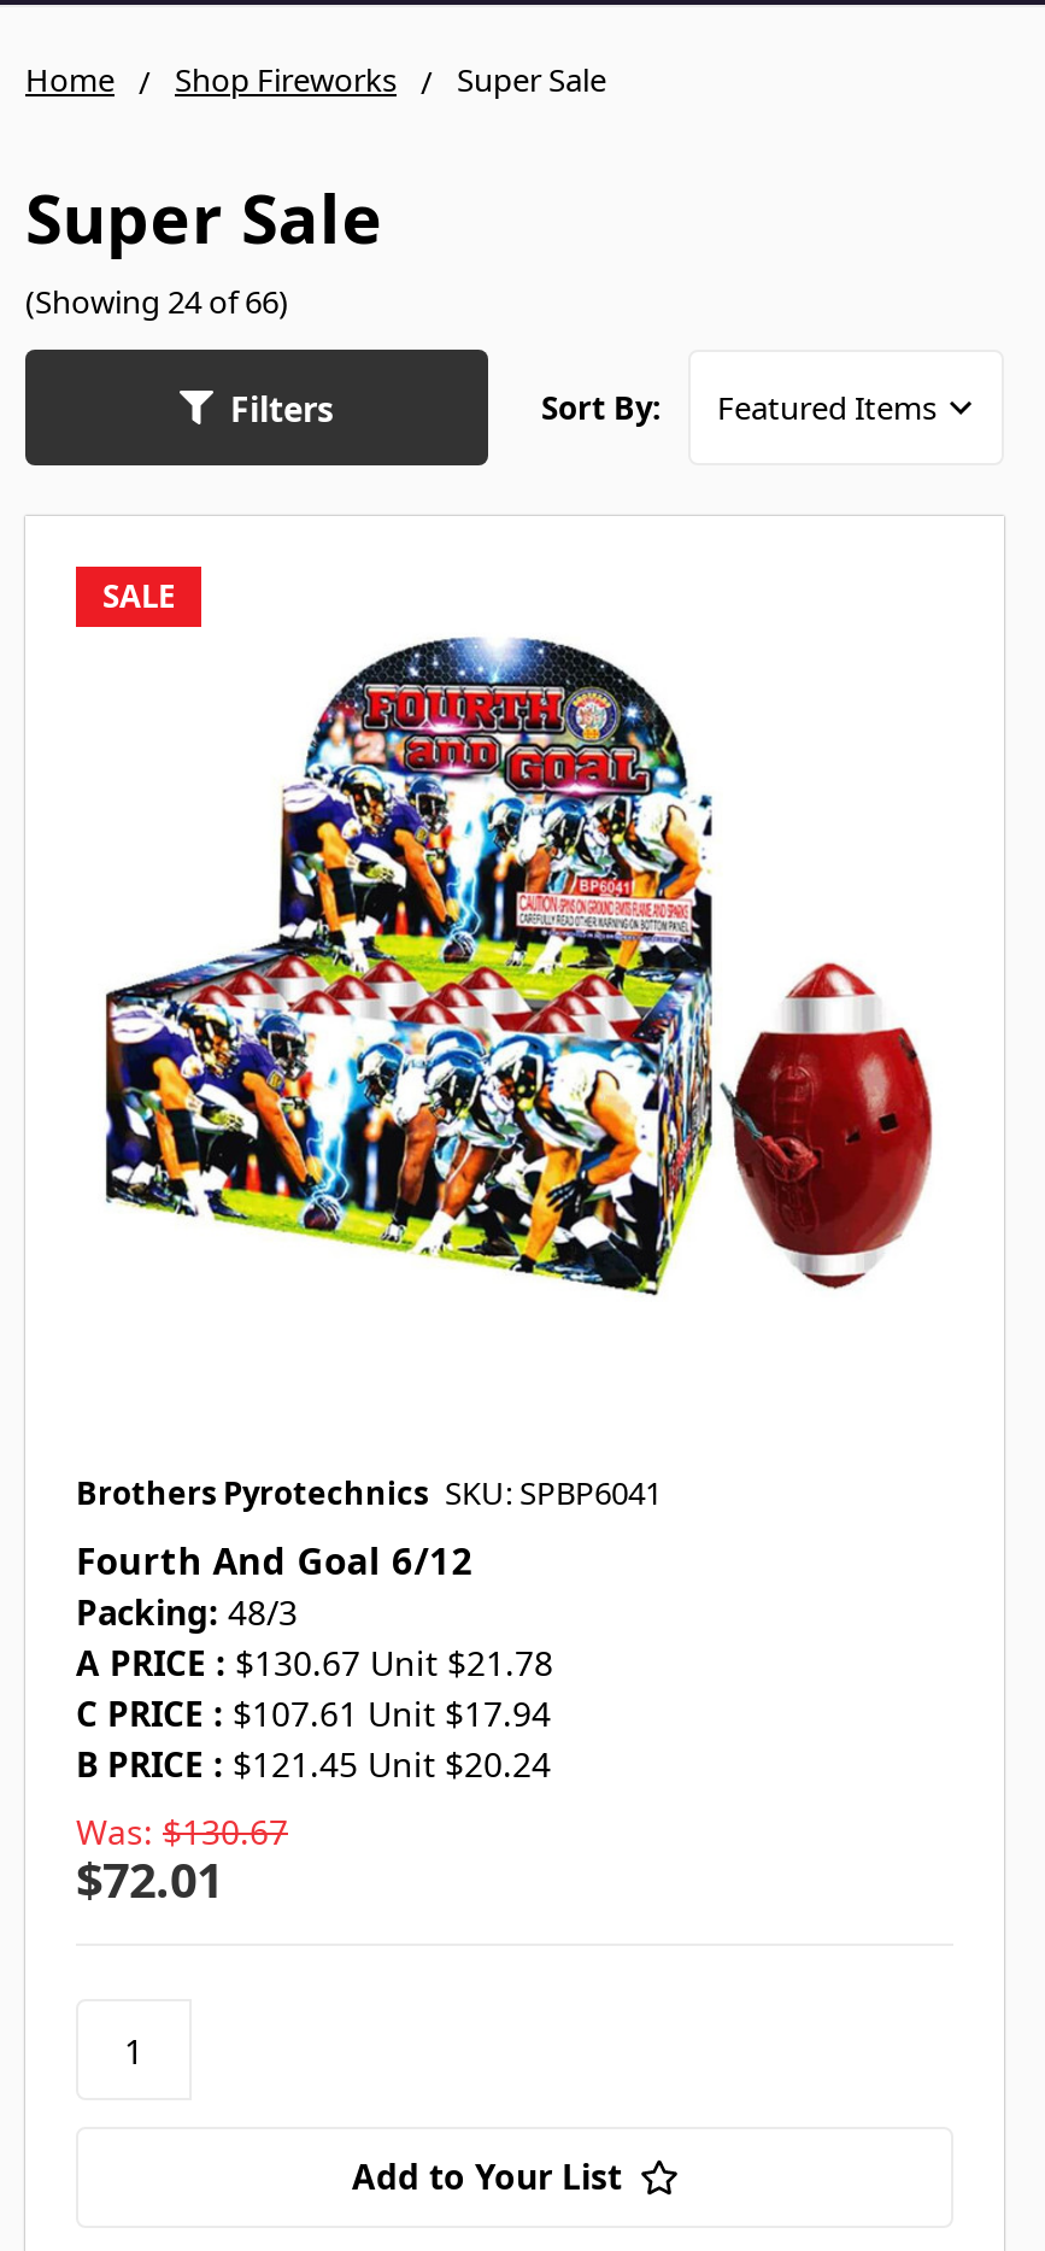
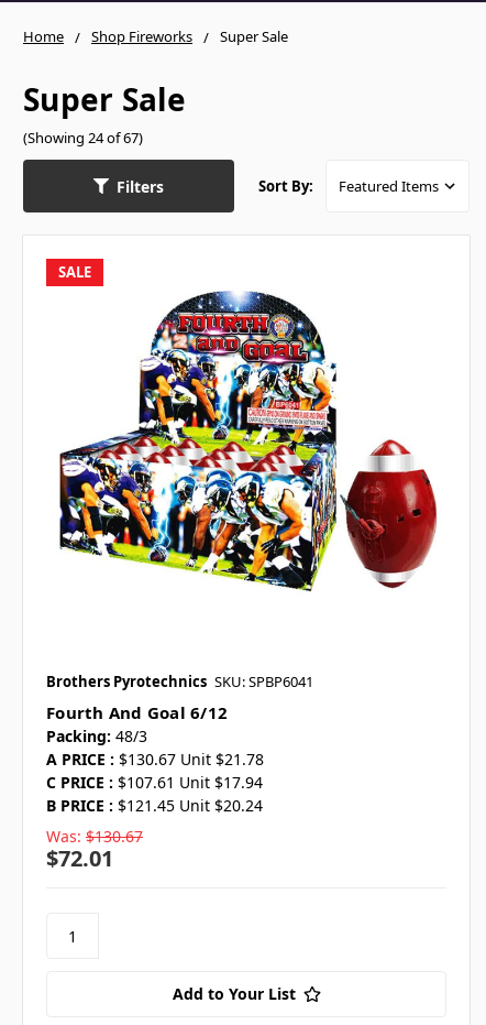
[25,279,288,322] (Showing 24 of 66) -> [23,127,143,147] (Showing 24 of 67)

